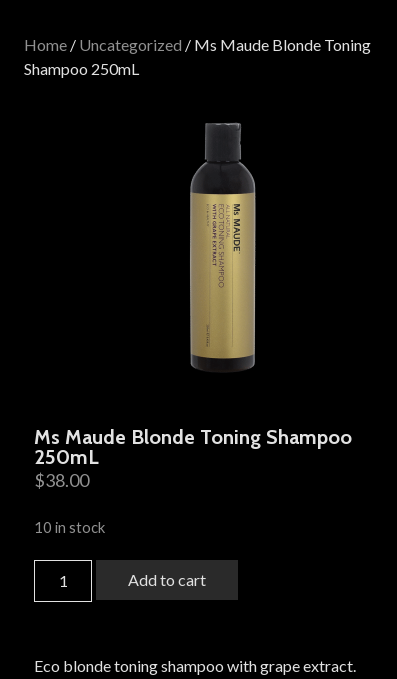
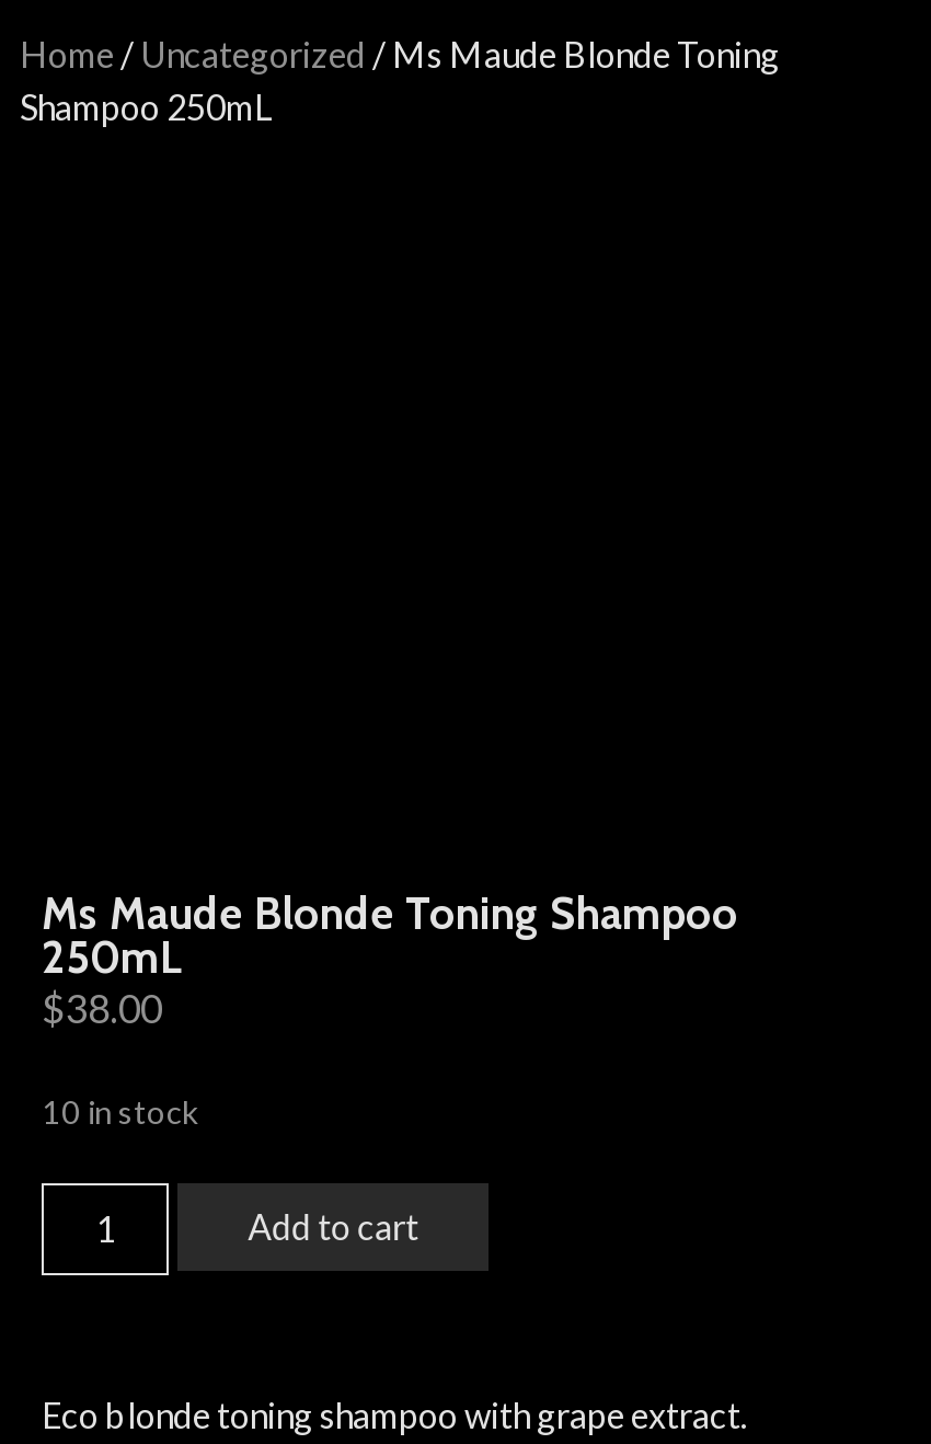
[189,122,257,372] [image] -> none

